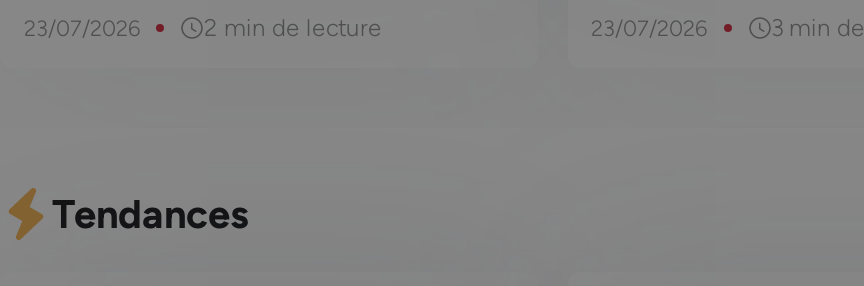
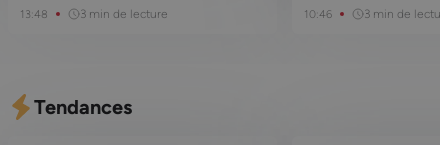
[24,14,382,42] 23/07/2026 | 2 min de lecture -> [20,7,168,21] 13:48 | 3 min de lecture
[591,16,707,42] 23/07/2026 -> [303,8,331,21] 10:46

